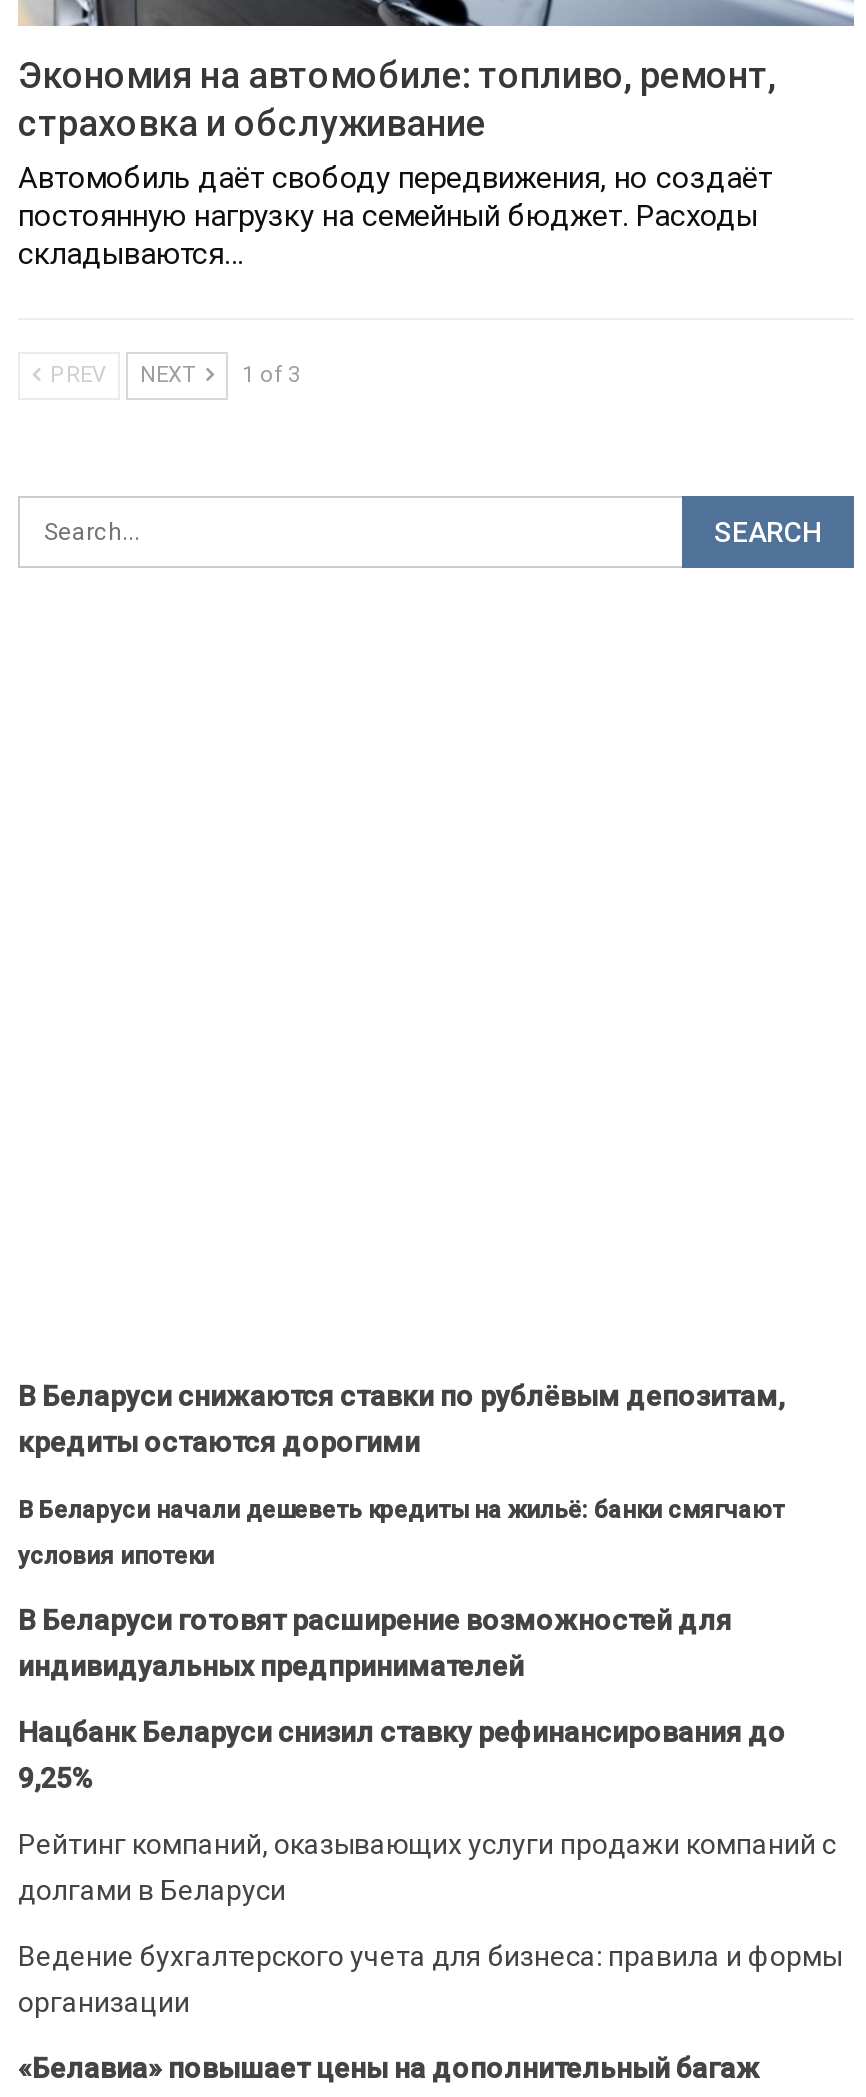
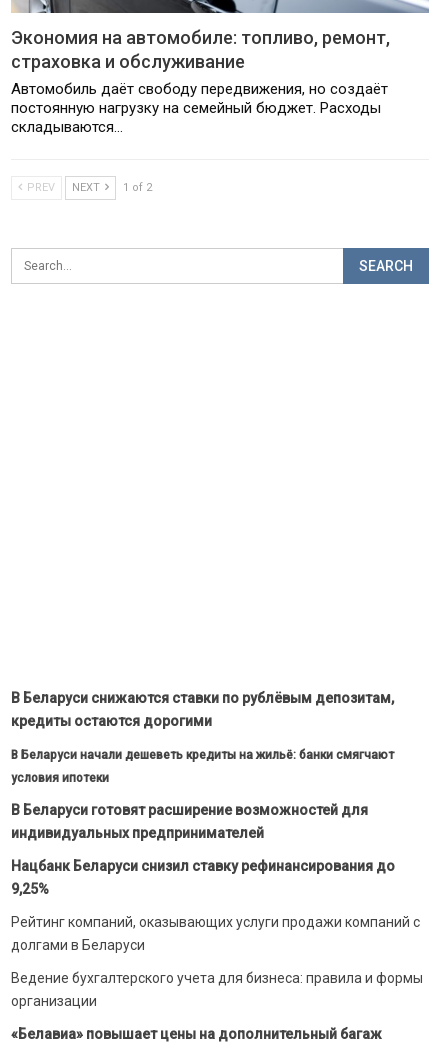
[44,362,300,388] PREV NEXT 1 of 3 -> [24,181,152,194] PREV NEXT 1 of 2

